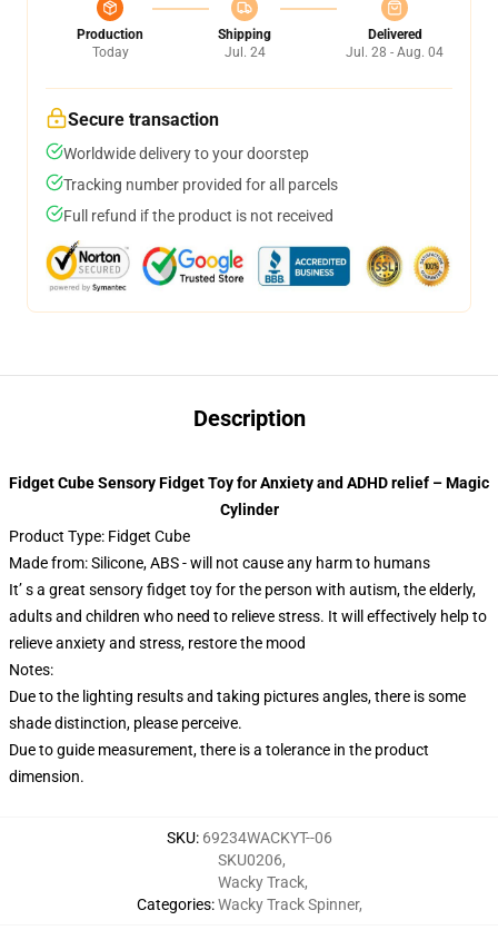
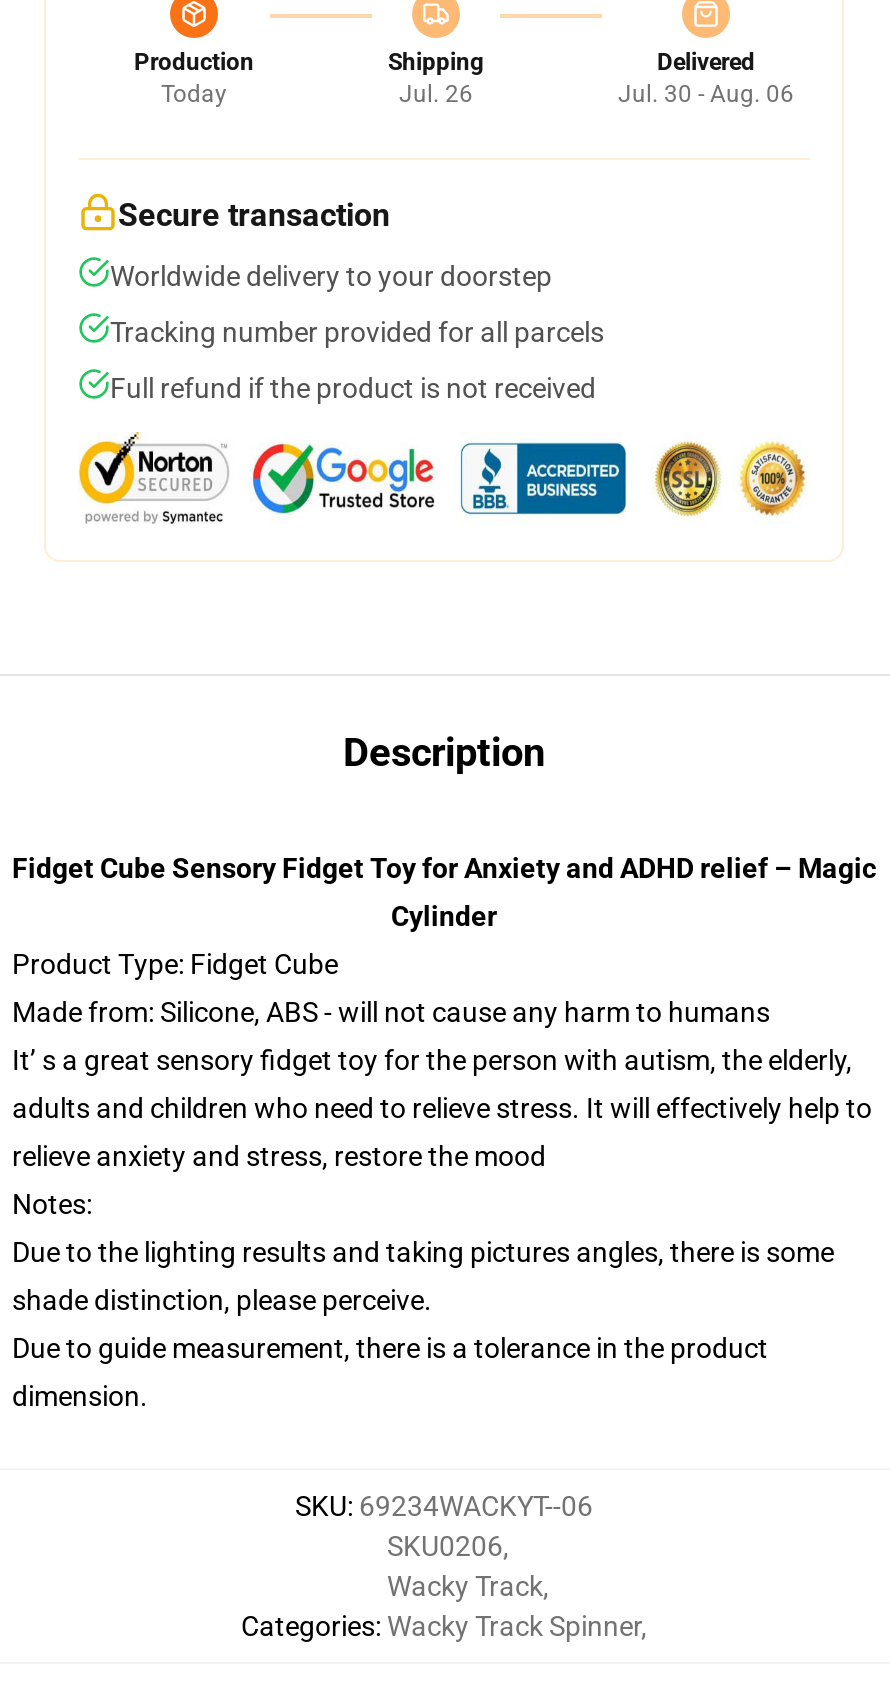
[224,44,265,60] Jul. 24 -> [399,80,473,108] Jul. 26
[346,44,444,60] Jul. 28 - Aug. 04 -> [618,80,794,108] Jul. 30 - Aug. 06

